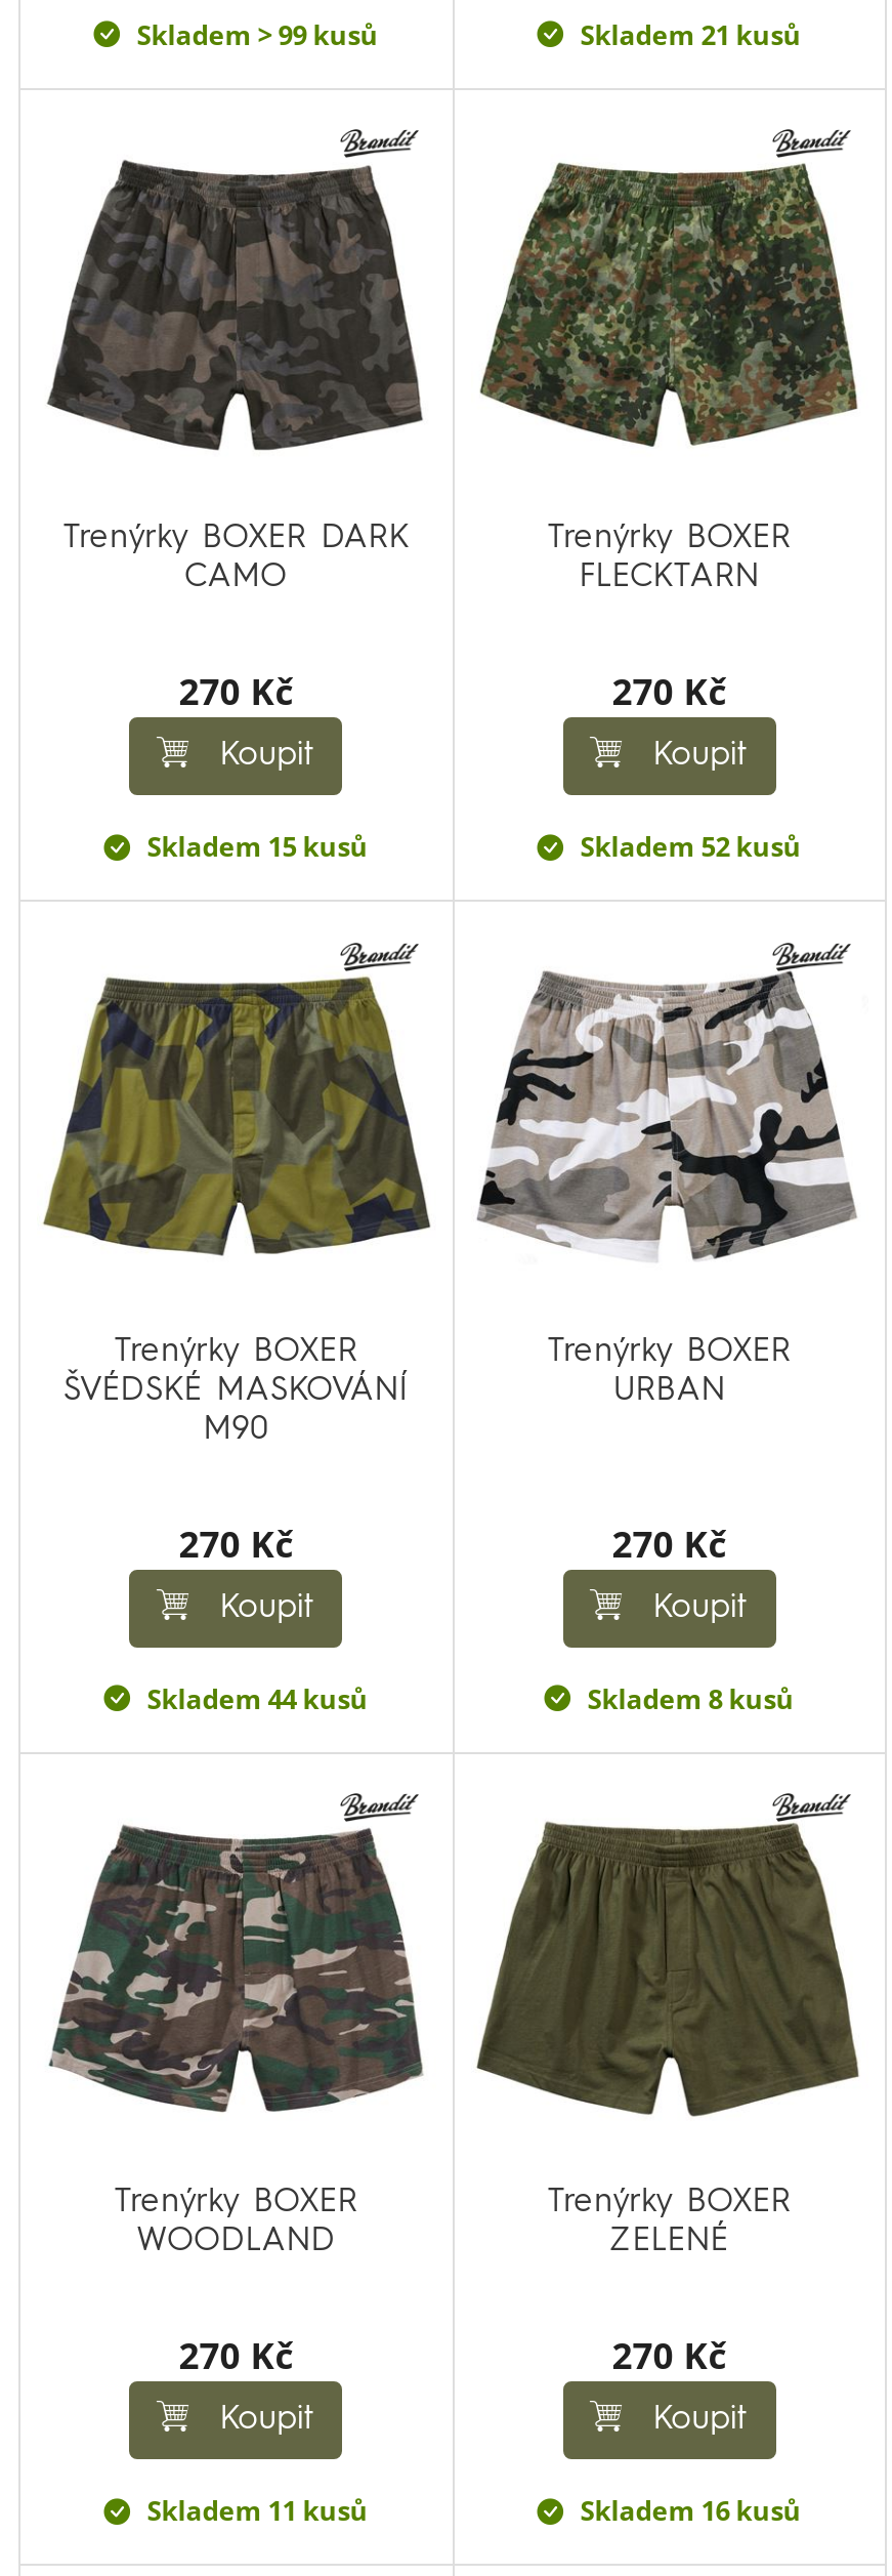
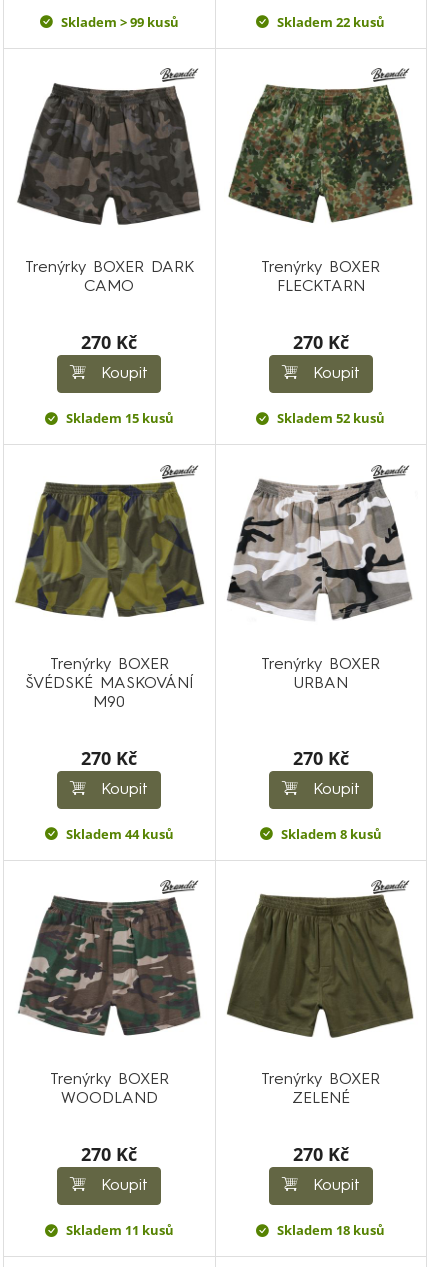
[580,15,801,52] Skladem 21 kusů -> [277,12,385,30] Skladem 22 kusů
[580,2492,801,2529] Skladem 16 kusů -> [277,1221,385,1239] Skladem 18 kusů

